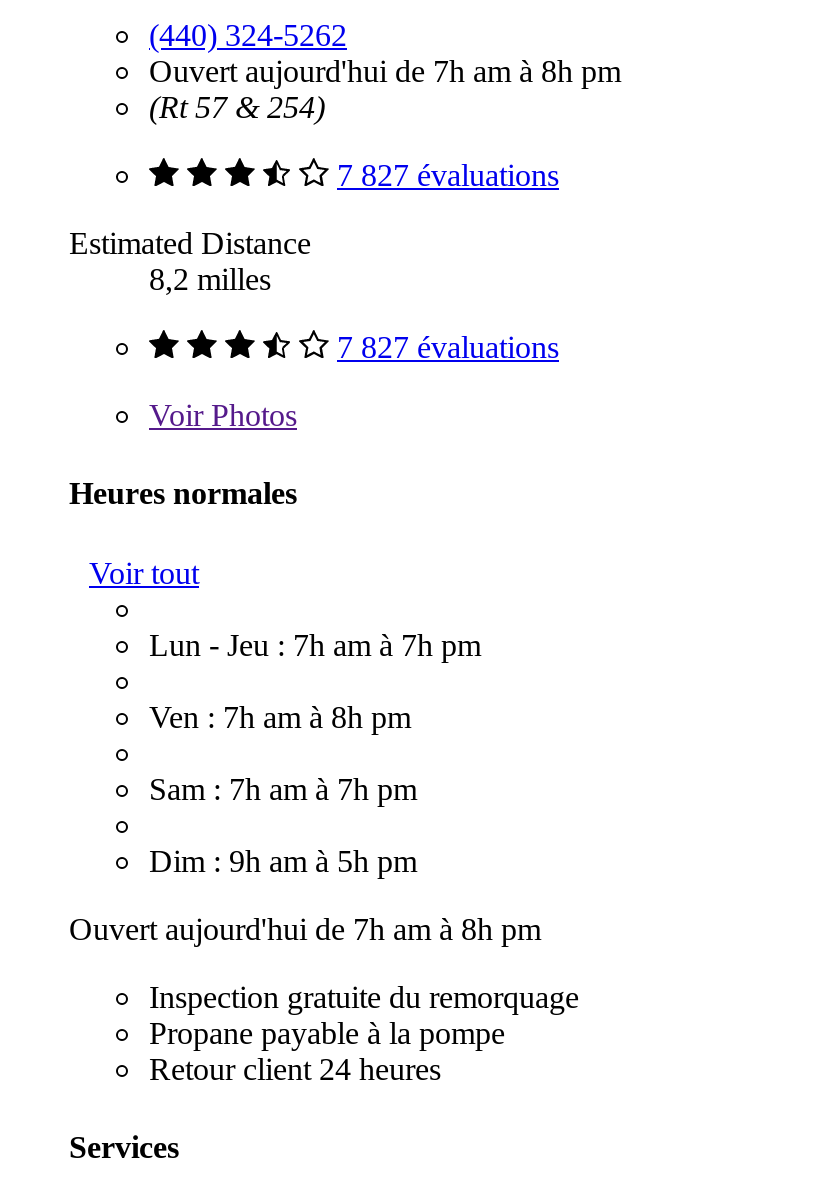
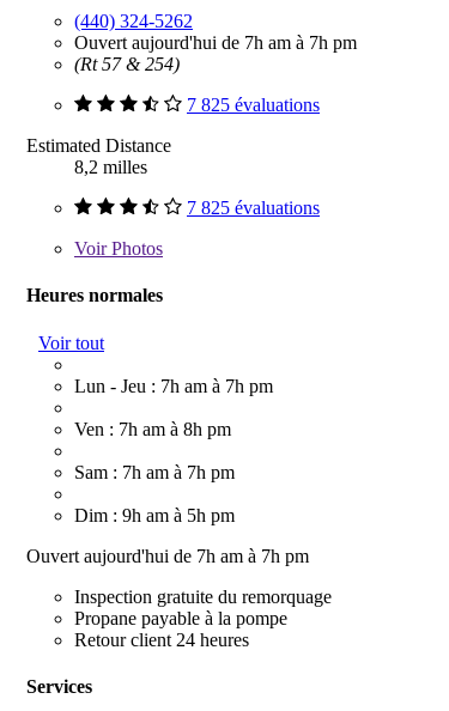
[149,54,621,88] Ouvert aujourd'hui de 7h am à 8h pm -> [74,32,357,53] Ouvert aujourd'hui de 7h am à 7h pm
[337,158,559,192] 7 827 évaluations -> [187,95,320,115] 7 825 évaluations
[337,330,559,364] 7 827 évaluations -> [187,197,320,218] 7 825 évaluations
[69,911,541,945] Ouvert aujourd'hui de 7h am à 8h pm -> [26,545,309,566] Ouvert aujourd'hui de 7h am à 7h pm

